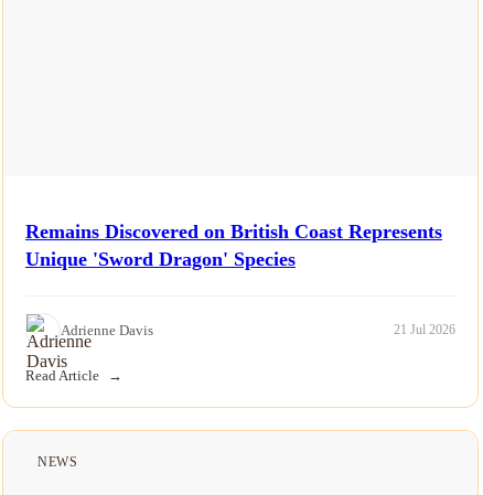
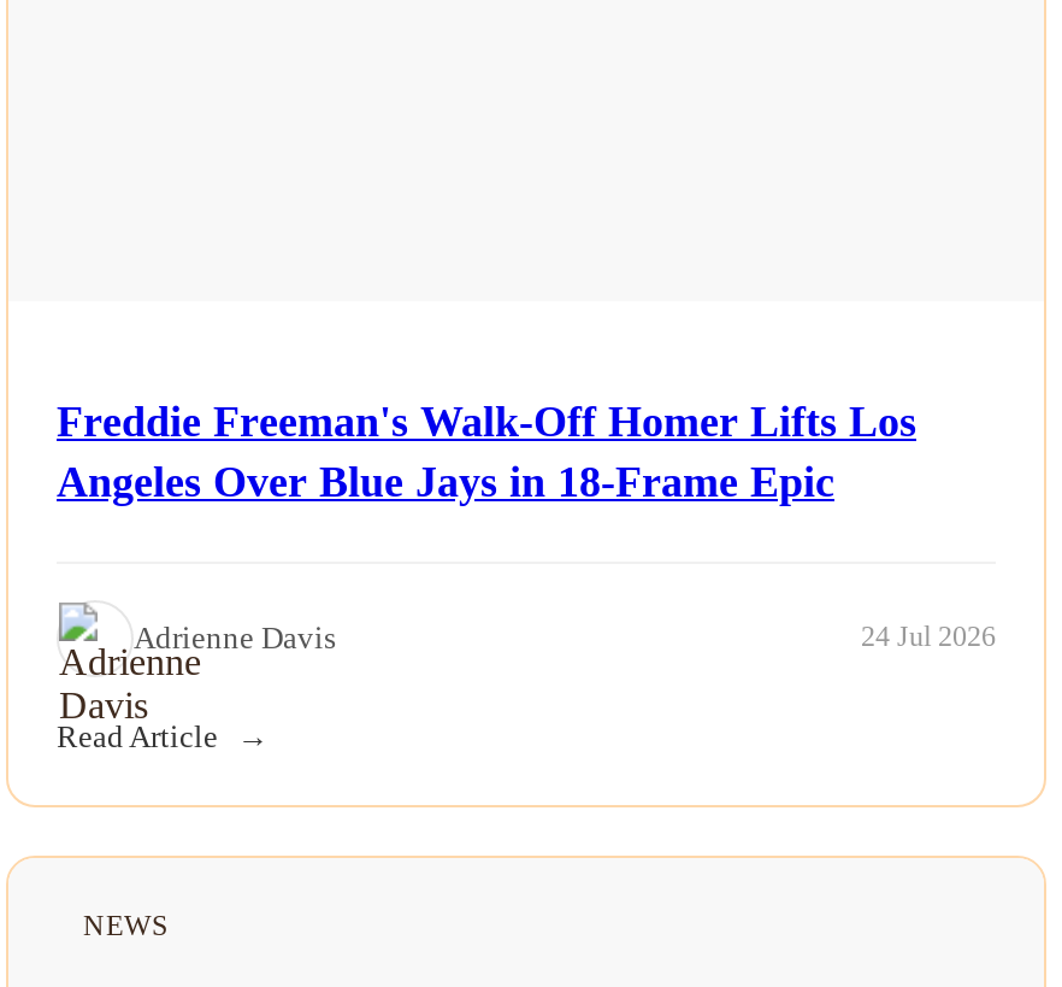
[25,220,442,270] Remains Discovered on British Coast Represents | Unique 'Sword Dragon' Species -> [57,397,916,505] Freddie Freeman's Walk-Off Homer Lifts Los | Angeles Over Blue Jays in 18-Frame Epic
[394,322,455,337] 21 Jul 2026 -> [861,620,996,653] 24 Jul 2026

